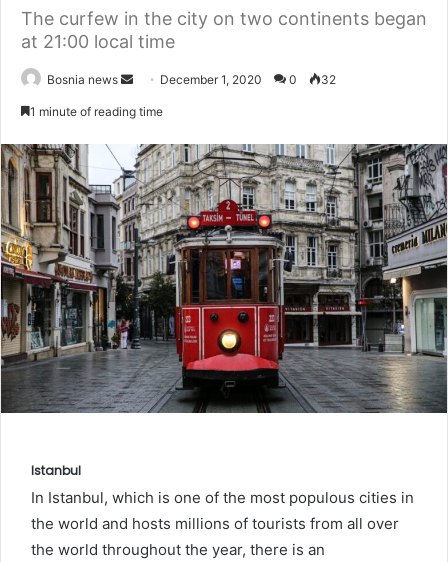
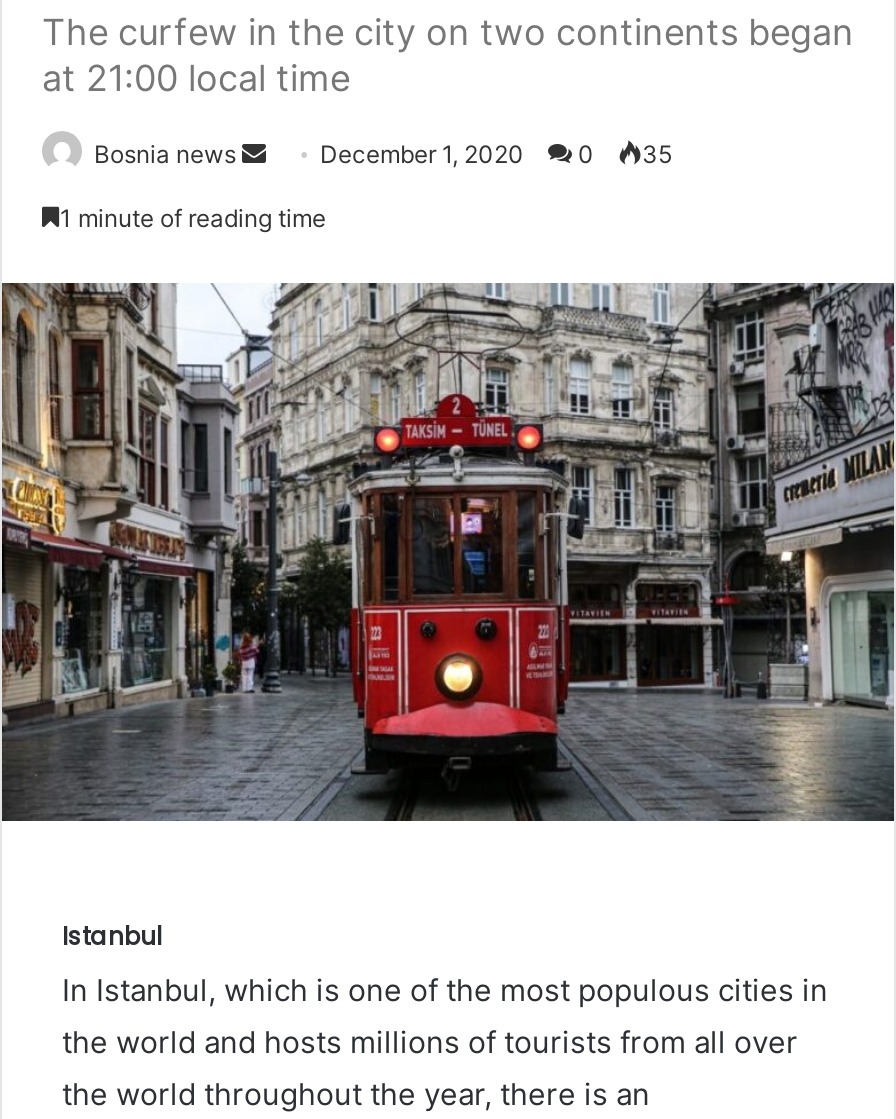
[321,72,336,87] 32 -> [642,139,672,169] 35

